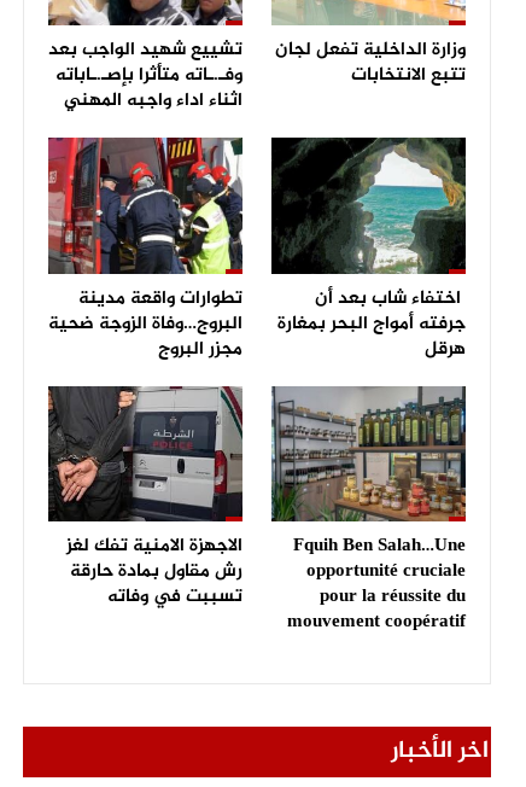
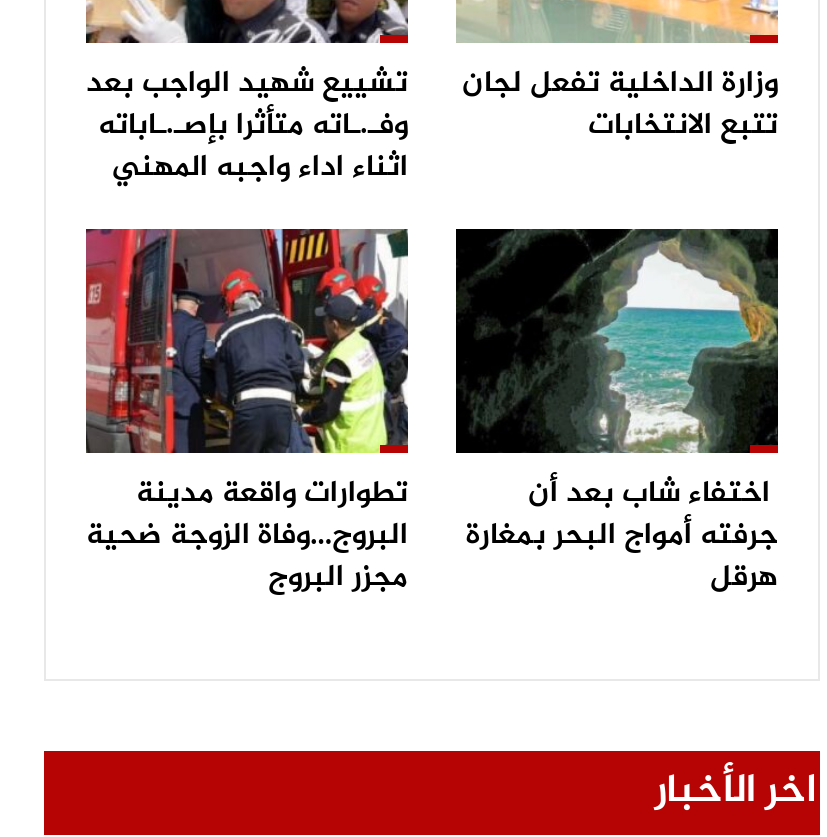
[47,385,244,613] [image] | الاجهزة الامنية تفك لغز | رش مقاول بمادة حارقة | تسببت في وفاته -> none
[270,385,467,638] [image] | Fquih Ben Salah…Une | opportunité cruciale | pour la réussite du | mouvement coopératif -> none

